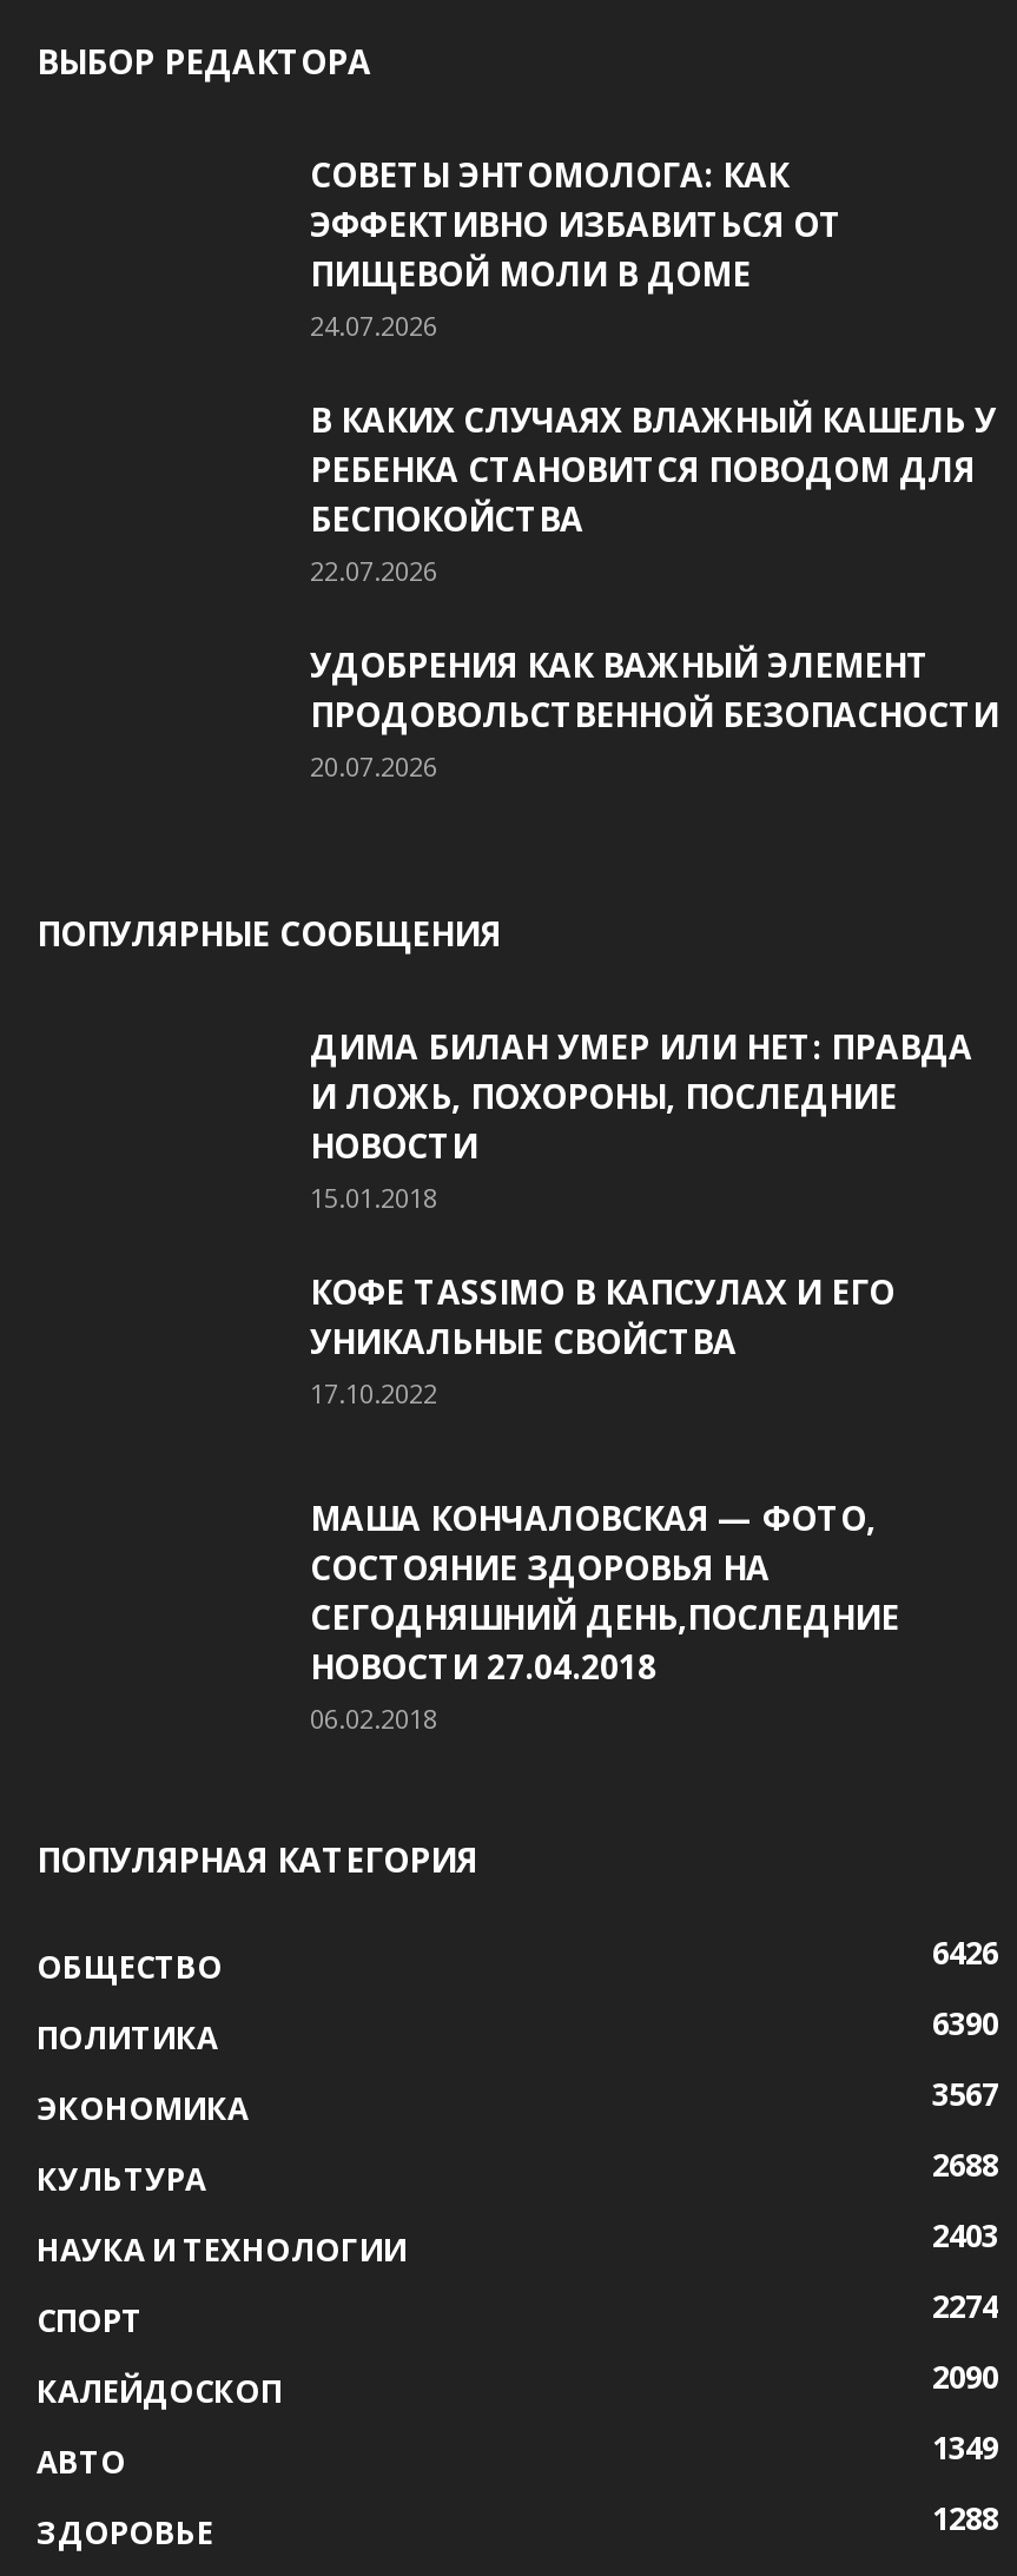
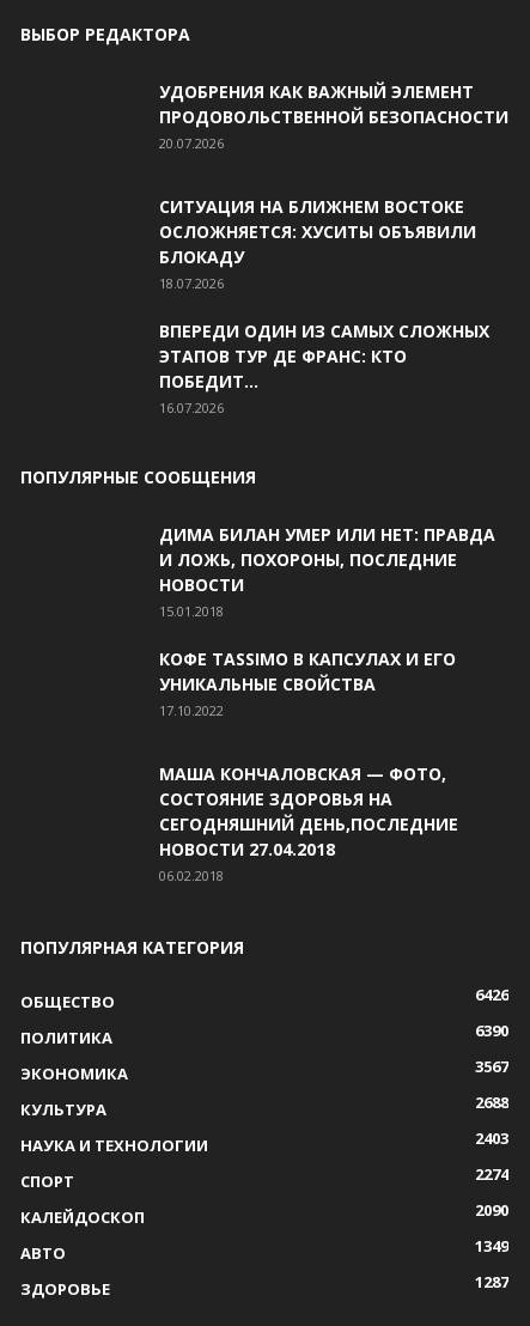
[310,153,996,589] СОВЕТЫ ЭНТОМОЛОГА: КАК | ЭФФЕКТИВНО ИЗБАВИТЬСЯ ОТ | ПИЩЕВОЙ МОЛИ В ДОМЕ | 24.07.2026 | В КАКИХ СЛУЧАЯХ ВЛАЖНЫЙ КАШЕЛЬ У | РЕБЕНКА СТАНОВИТСЯ ПОВОДОМ ДЛЯ | БЕСПОКОЙСТВА | 22.07.2026 -> none
moved [310,643,998,785] -> [159,81,508,153]: УДОБРЕНИЯ КАК ВАЖНЫЙ ЭЛЕМЕНТ | ПРОДОВОЛЬСТВЕННОЙ БЕЗОПАСНОСТИ | 20.07.2026
none -> [159,196,489,417] СИТУАЦИЯ НА БЛИЖНЕМ ВОСТОКЕ | ОСЛОЖНЯЕТСЯ: ХУСИТЫ ОБЪЯВИЛИ | БЛОКАДУ | 18.07.2026 | ВПЕРЕДИ ОДИН ИЗ САМЫХ СЛОЖНЫХ | ЭТАПОВ ТУР ДЕ ФРАНС: КТО | ПОБЕДИТ... | 16.07.2026
[932,2498,998,2541] 1288 -> [475,1272,508,1293] 1287

